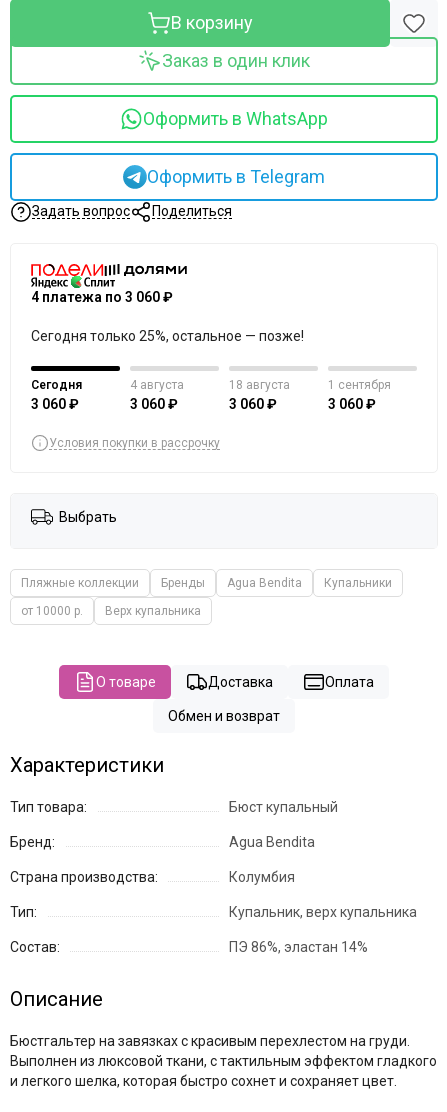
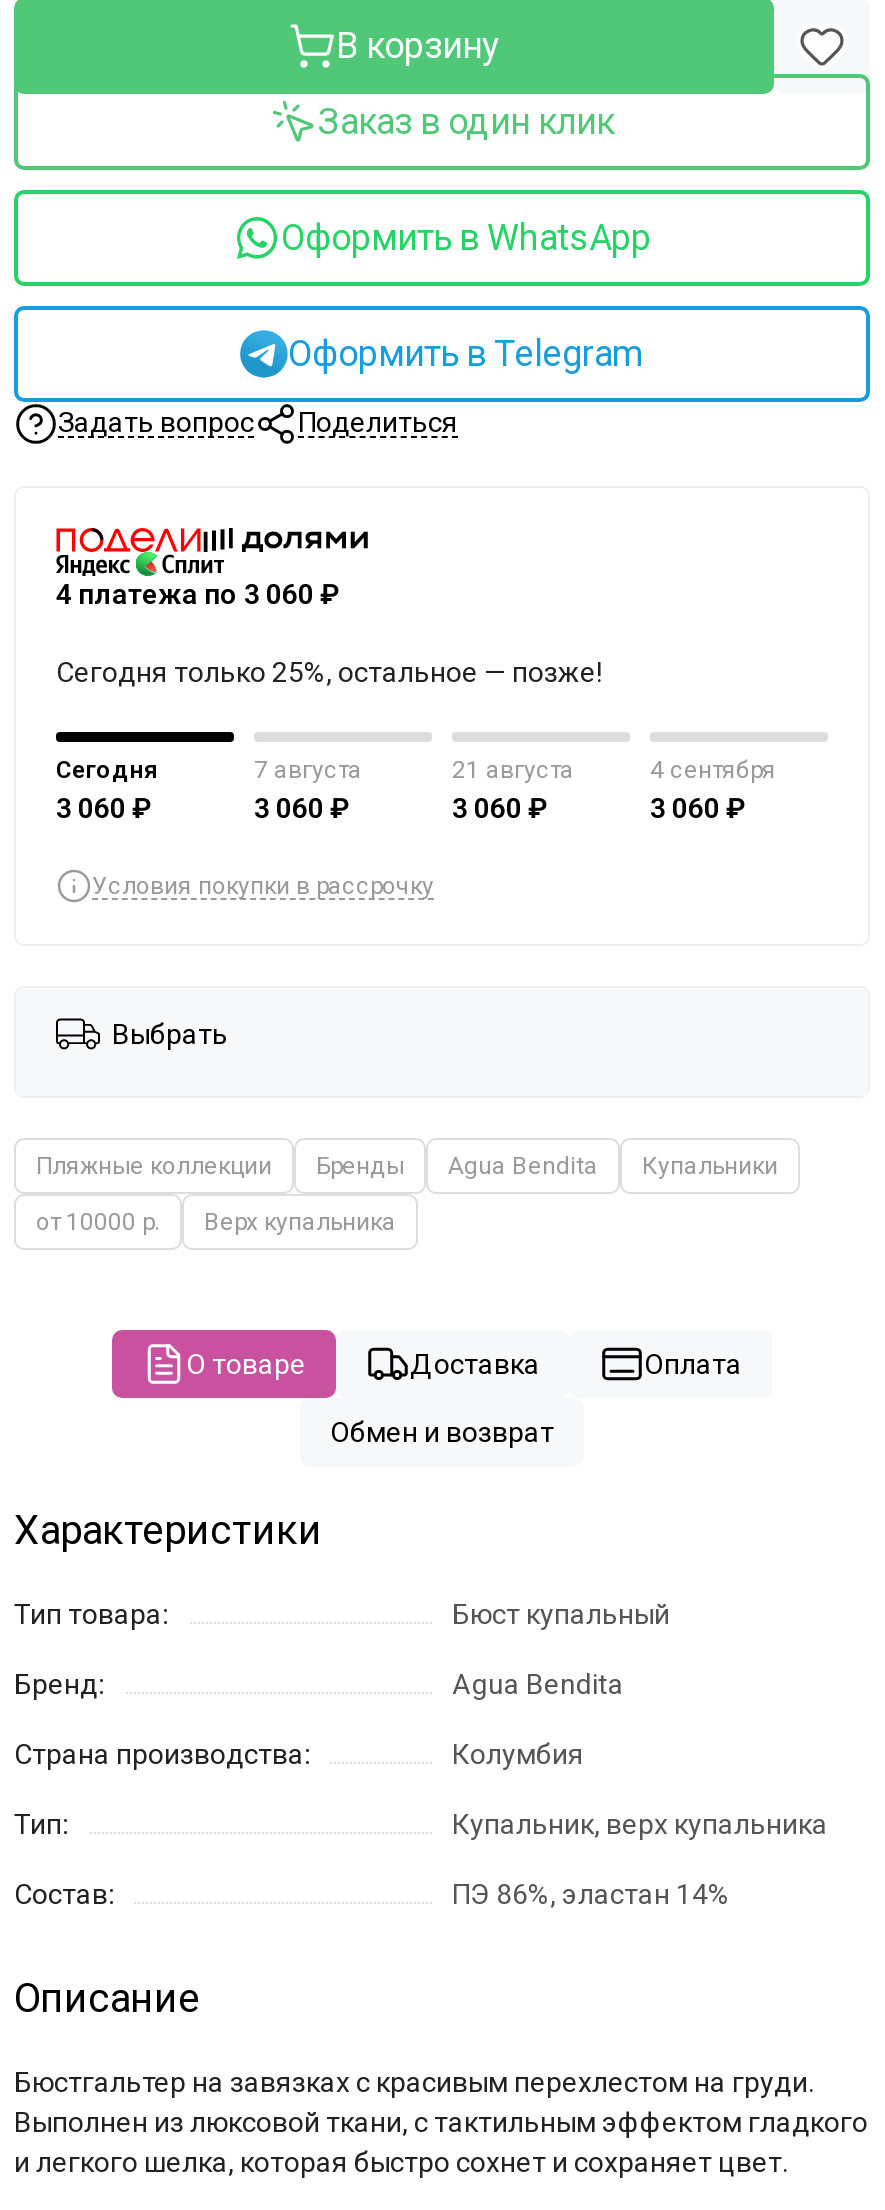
[130,378,184,392] 4 августа -> [254,756,362,784] 7 августа
[229,378,290,392] 18 августа -> [452,756,574,784] 21 августа
[328,378,391,392] 1 сентября -> [650,756,776,784] 4 сентября

